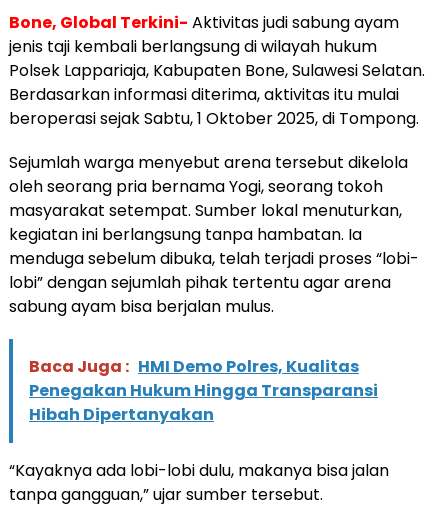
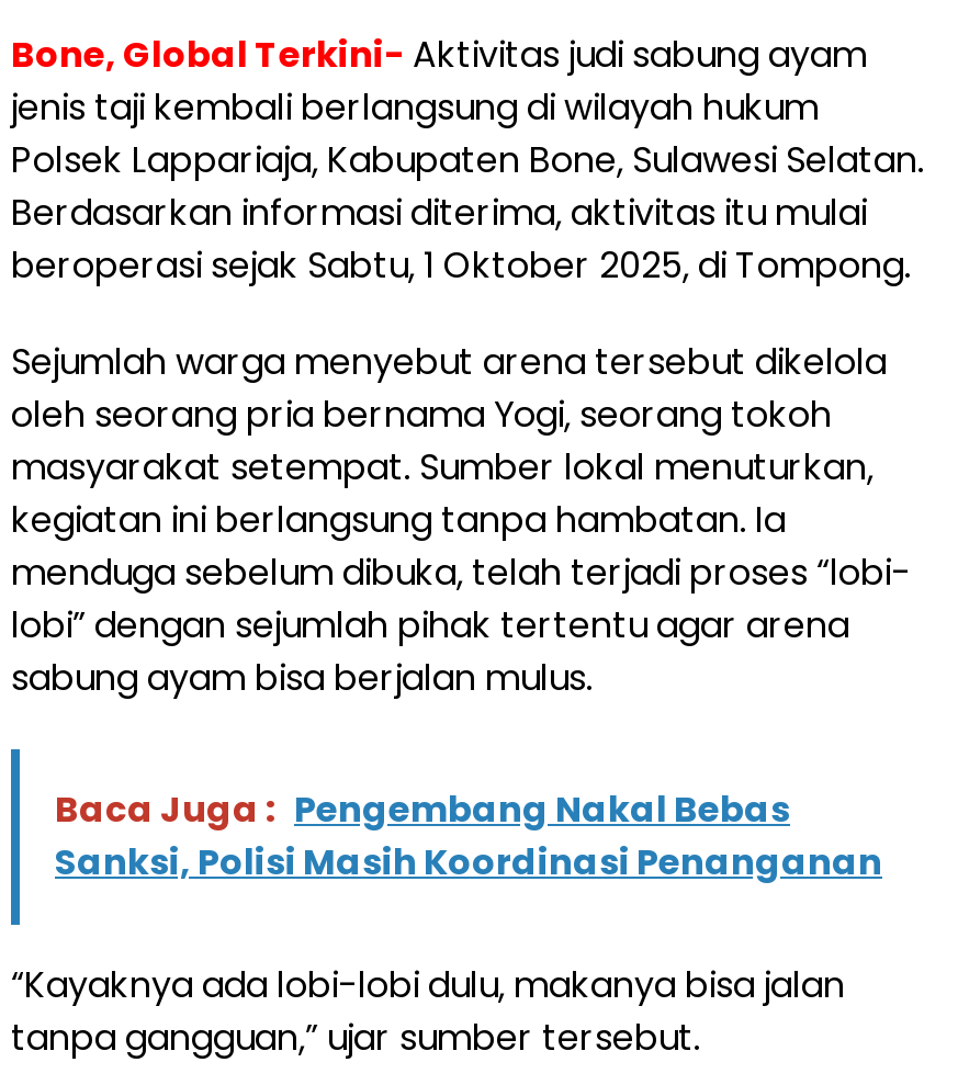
[29,355,378,426] Baca Juga : HMI Demo Polres, Kualitas | Penegakan Hukum Hingga Transparansi | Hibah Dipertanyakan -> [55,784,882,888] Baca Juga : Pengembang Nakal Bebas | Sanksi, Polisi Masih Koordinasi Penanganan

